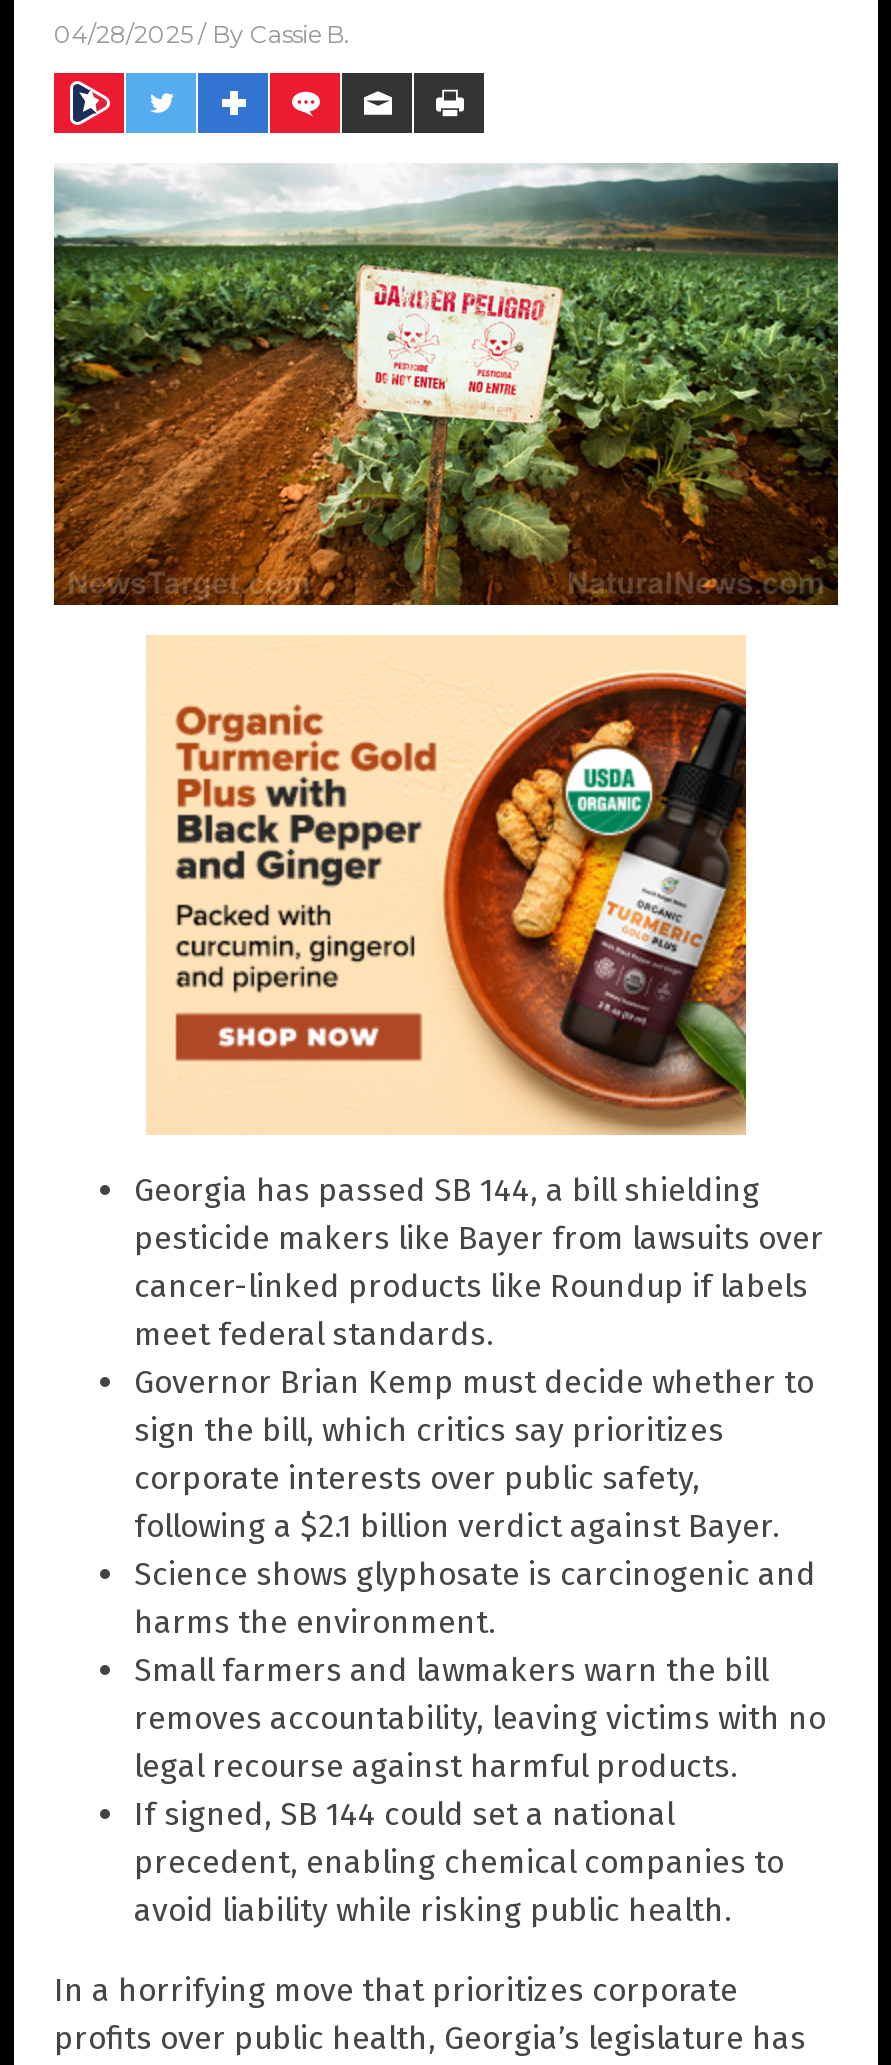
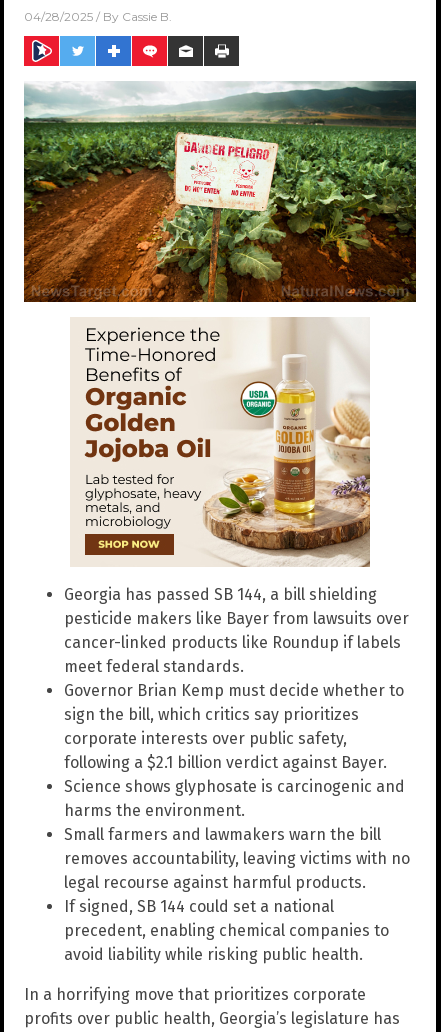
[148,635,748,1135] [image] -> [72,317,371,567] [image]

